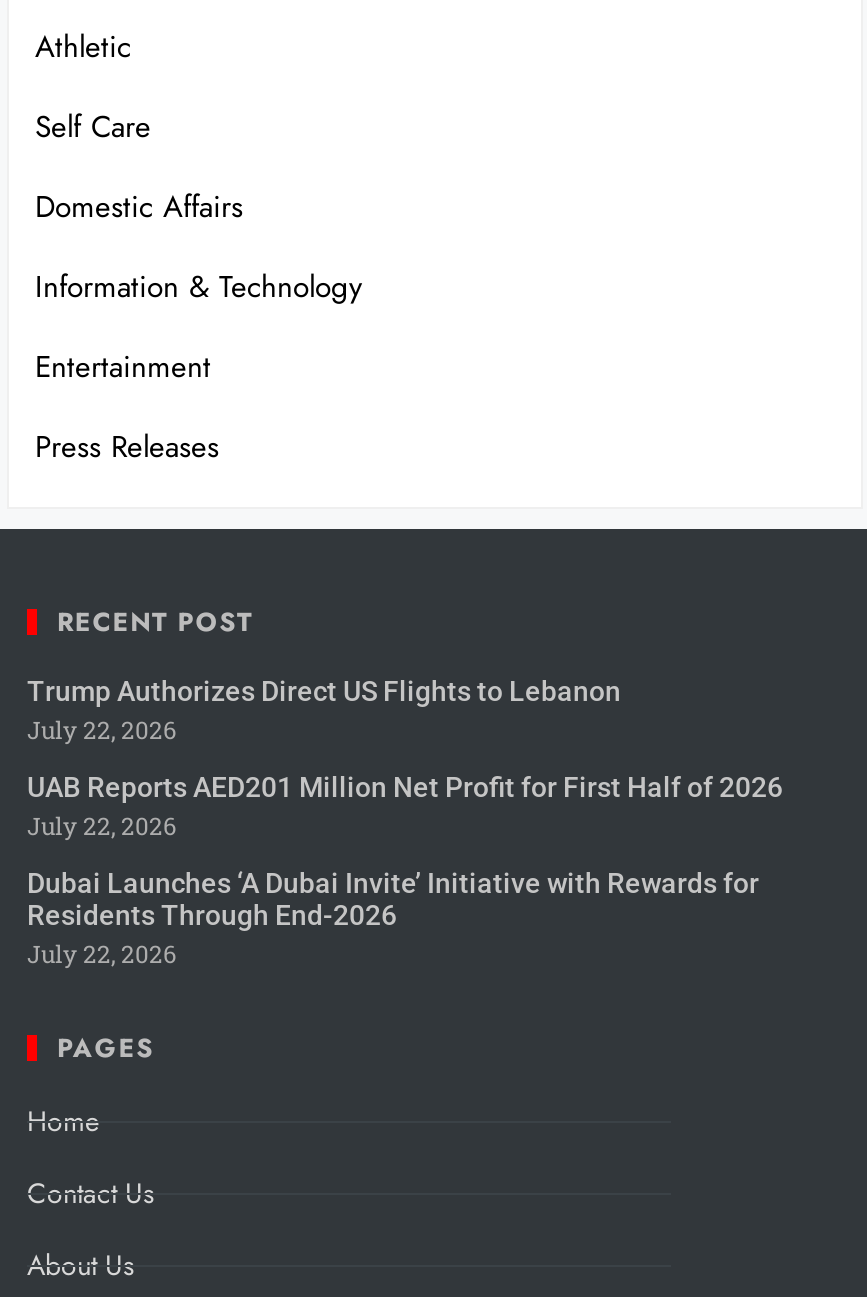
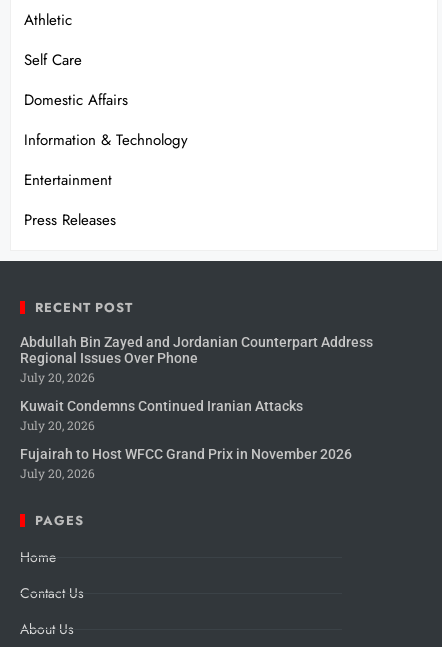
[27,676,621,746] Trump Authorizes Direct US Flights to Lebanon | July 22, 2026 -> [20,334,373,385] Abdullah Bin Zayed and Jordanian Counterpart Address | Regional Issues Over Phone | July 20, 2026
[27,772,783,842] UAB Reports AED201 Million Net Profit for First Half of 2026 | July 22, 2026 -> [20,398,303,433] Kuwait Condemns Continued Iranian Attacks | July 20, 2026
[27,868,759,970] Dubai Launches ‘A Dubai Invite’ Initiative with Rewards for | Residents Through End-2026 | July 22, 2026 -> [20,446,352,481] Fujairah to Host WFCC Grand Prix in November 2026 | July 20, 2026

